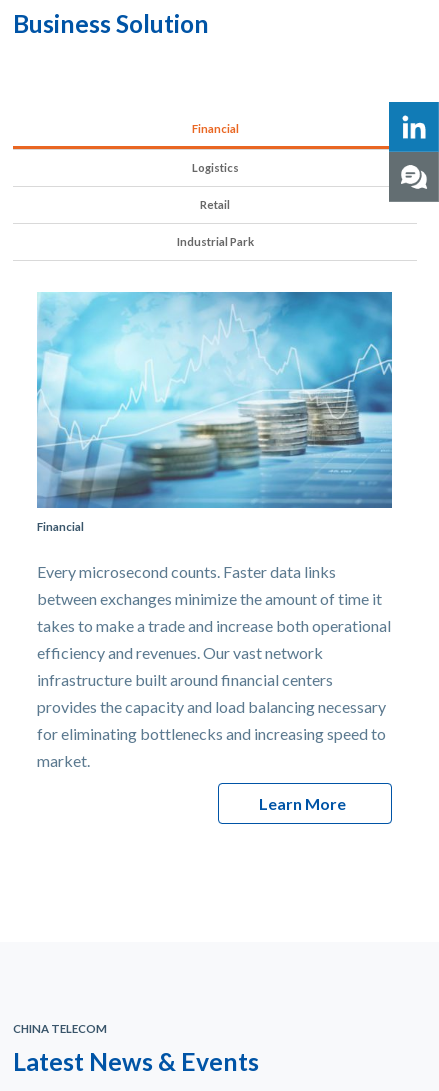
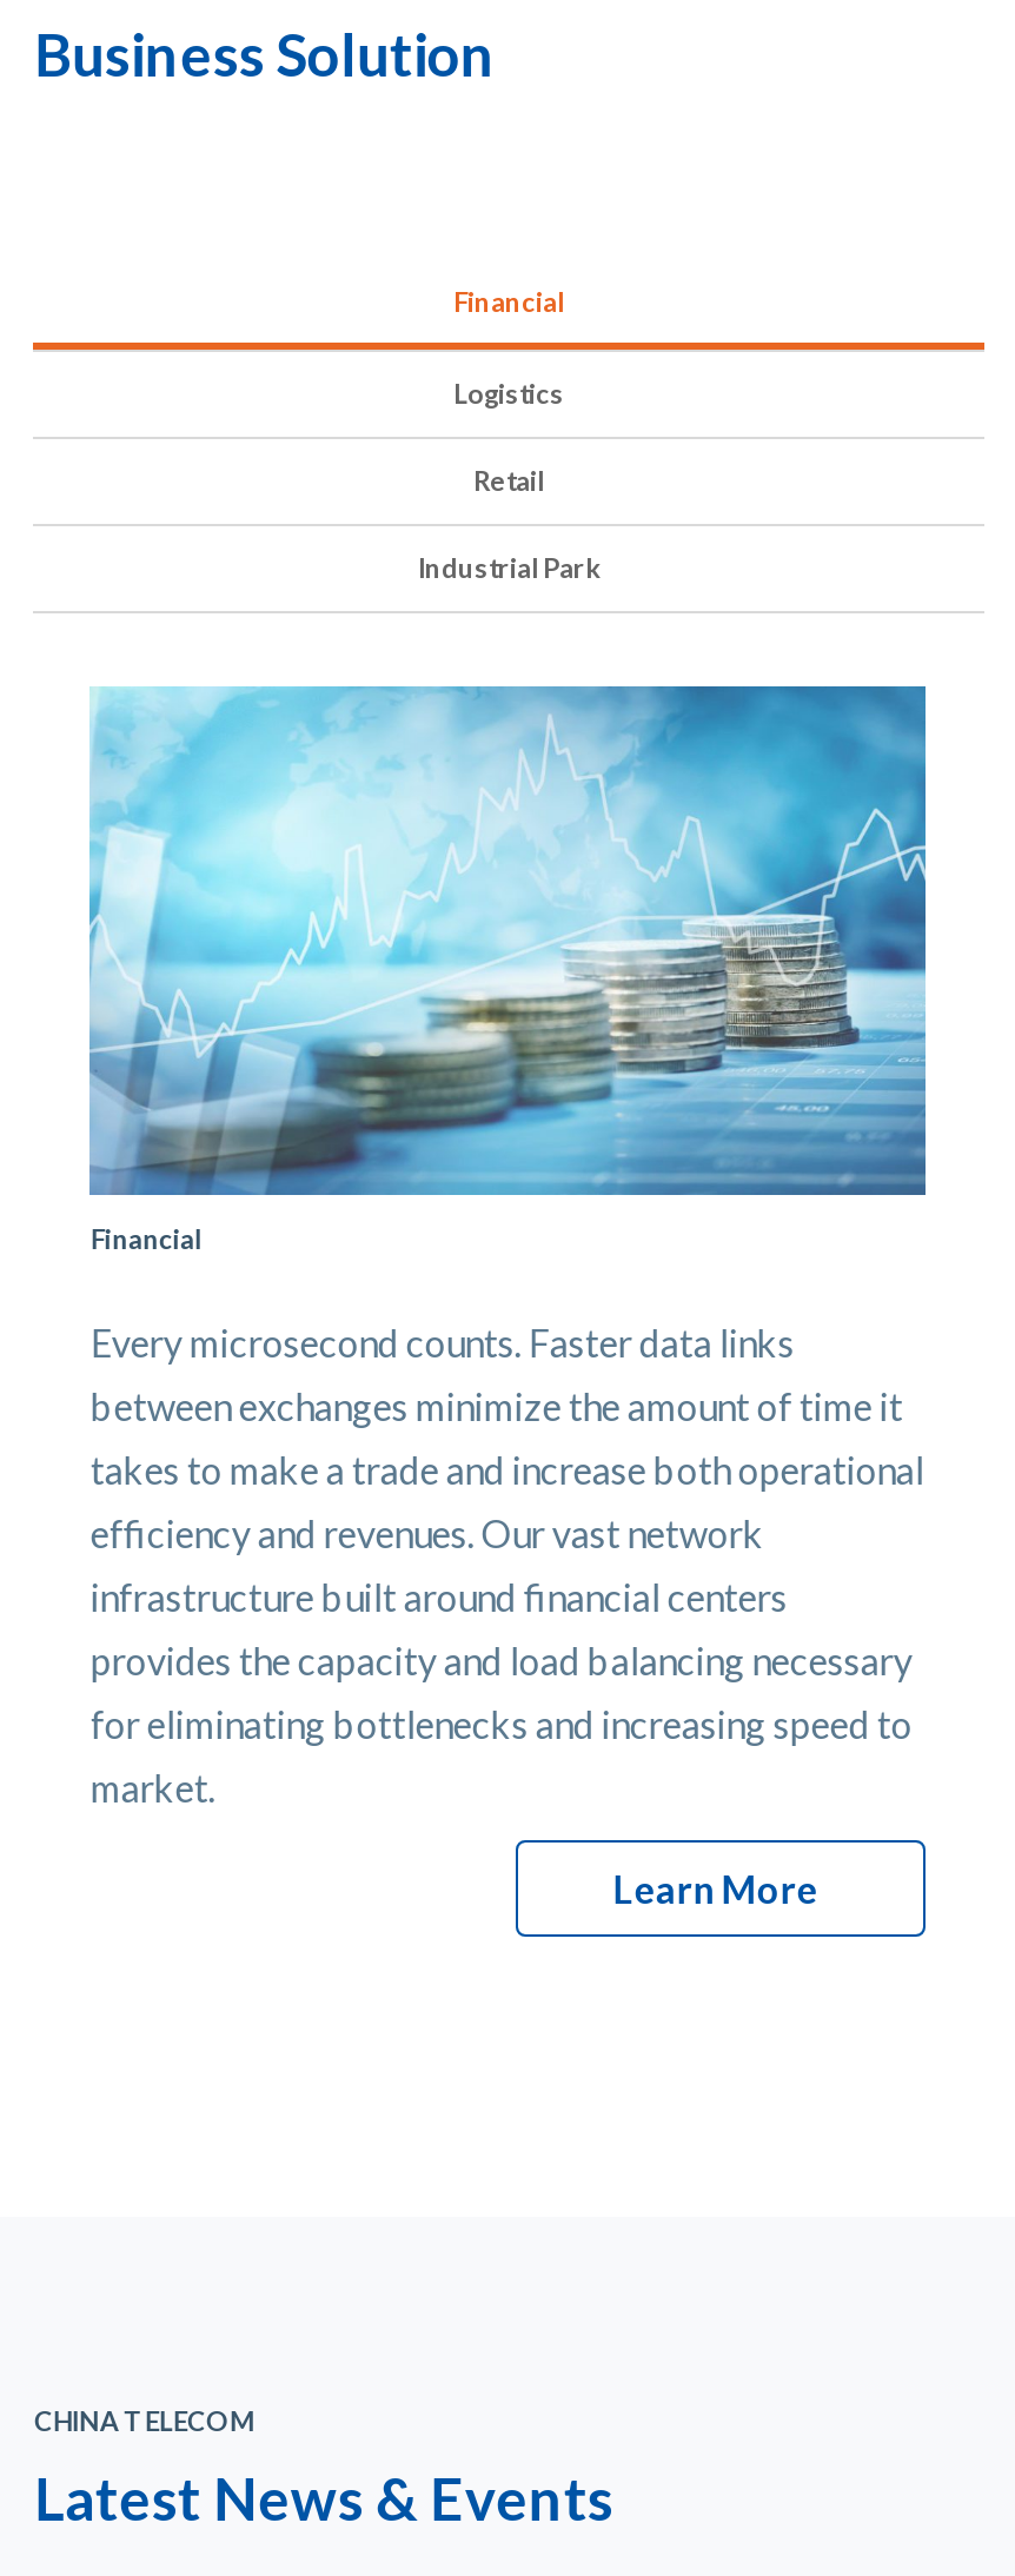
[388,101,436,203] [image] -> none

